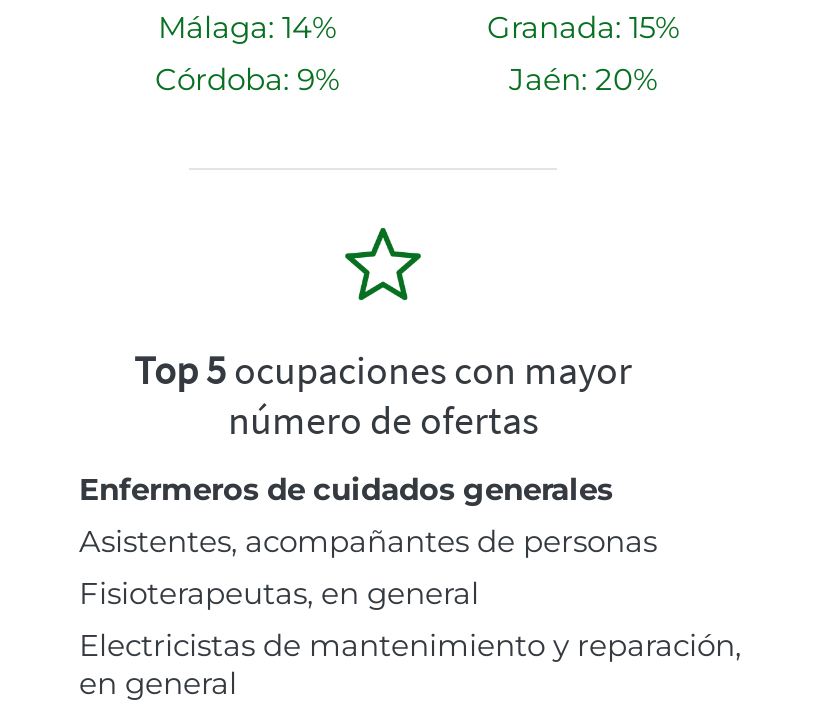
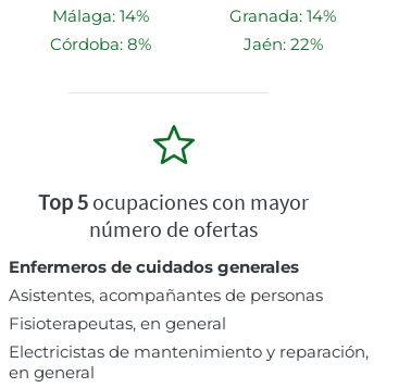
[487,9,679,47] Granada: 15% -> [229,5,336,26] Granada: 14%
[155,61,339,99] Córdoba: 9% -> [49,33,151,54] Córdoba: 8%
[509,61,657,99] Jaén: 20% -> [243,33,322,54] Jaén: 22%

